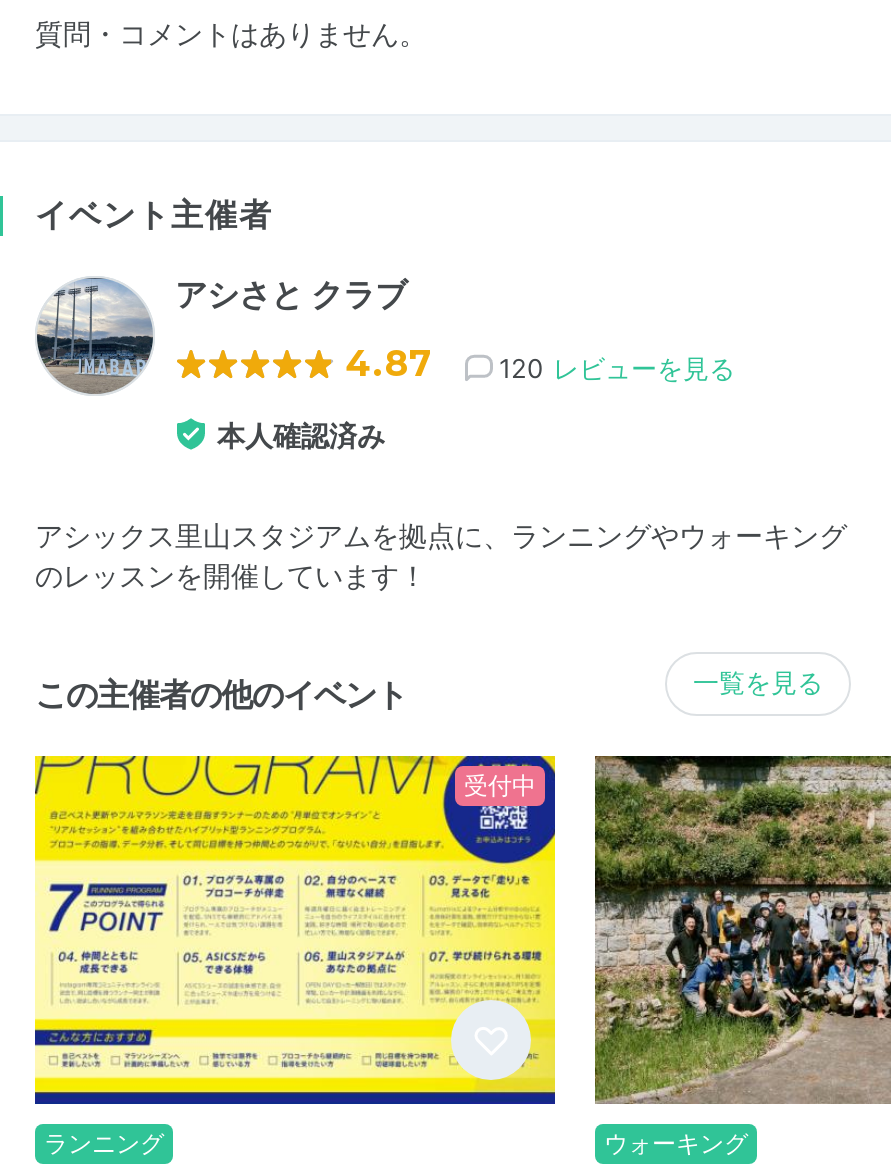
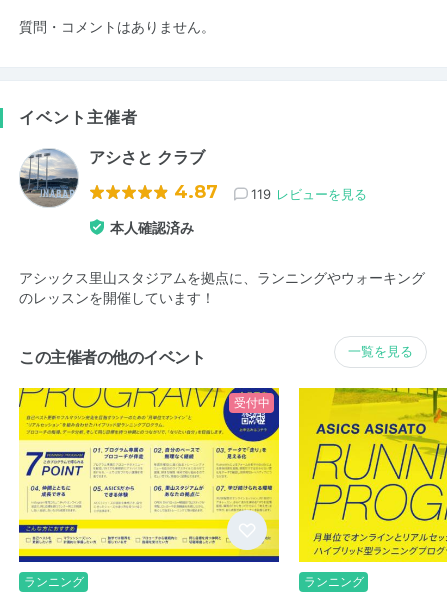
[499,351,735,383] 120 レビューを見る -> [251,185,367,201] 119 レビューを見る
[593,754,885,1157] [image] | ウォーキング -> [298,387,444,588] [image] | ランニング

